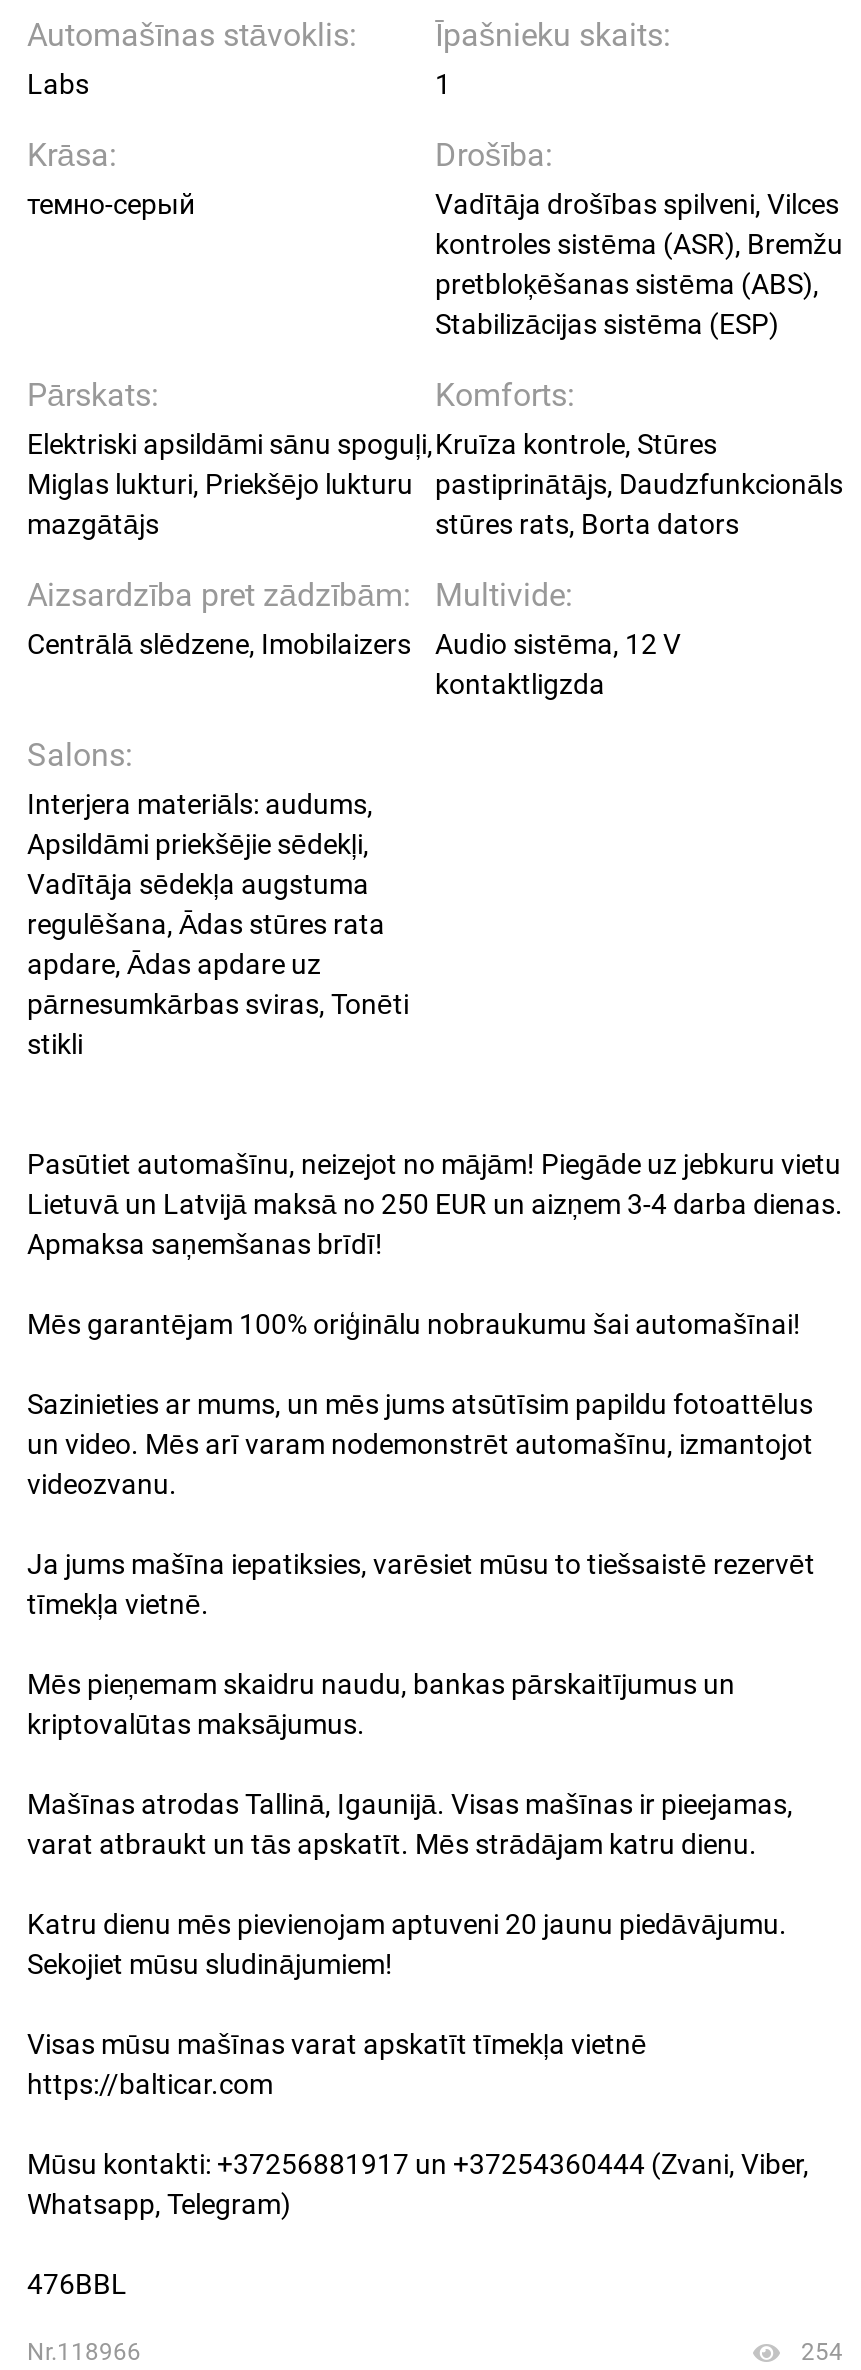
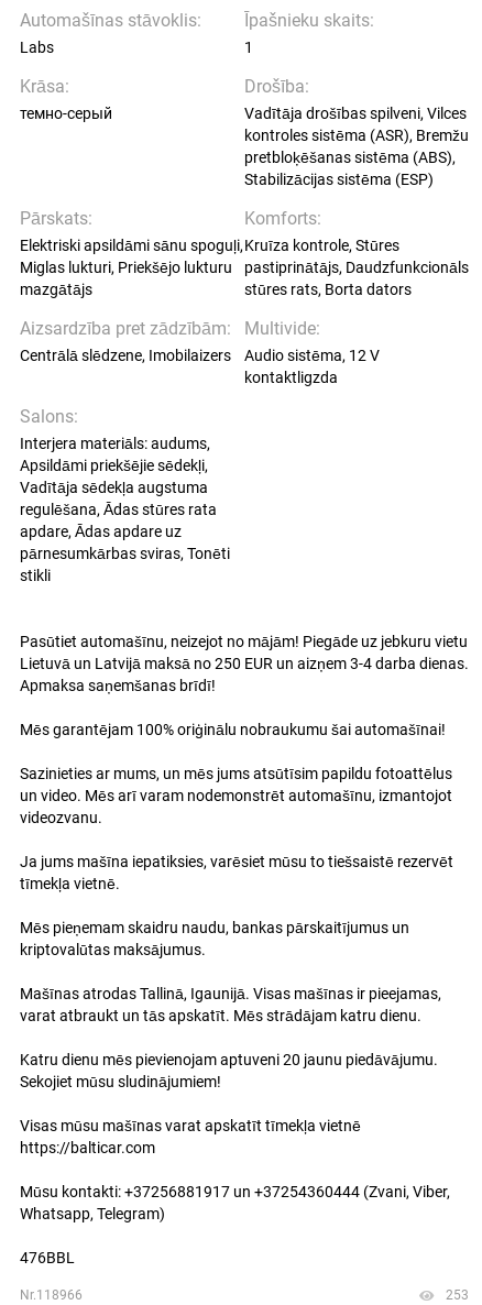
[801,2338,843,2366] 254 -> [446,1287,469,1303] 253

